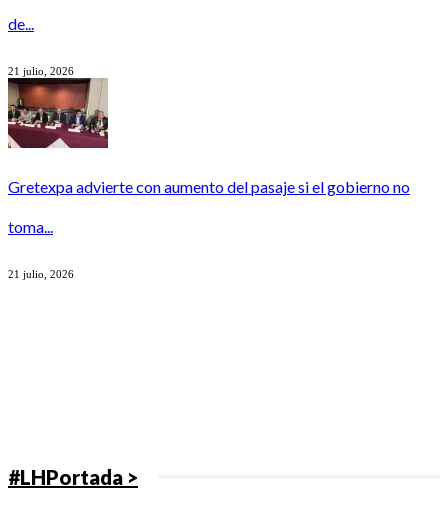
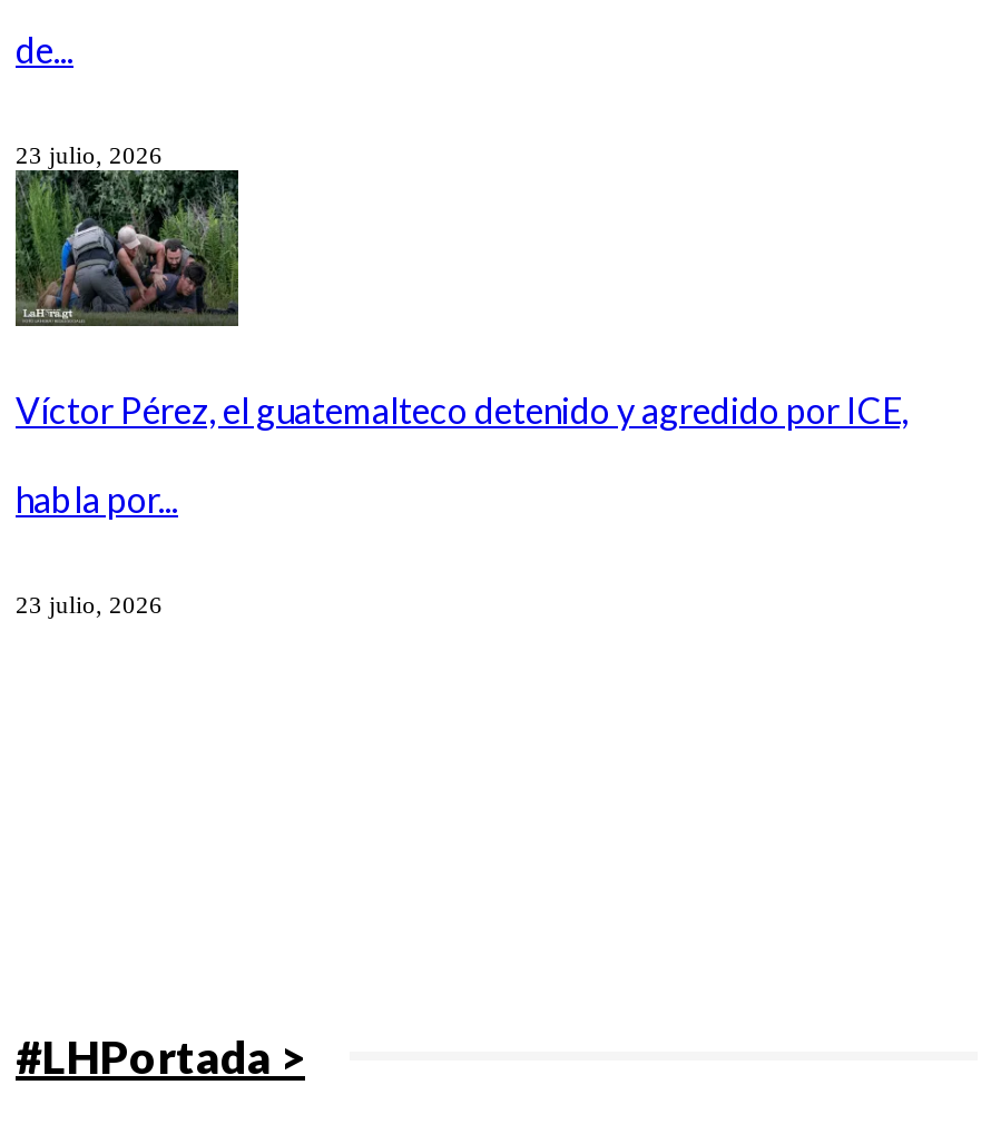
[8,65,74,77] 21 julio, 2026 -> [16,141,163,168] 23 julio, 2026
[7,78,410,196] [image] | Gretexpa advierte con aumento del pasaje si el gobierno no -> [13,170,909,430] [image] | Víctor Pérez, el guatemalteco detenido y agredido por ICE,
[8,217,53,236] toma... -> [16,477,178,519] habla por...
[8,268,74,280] 21 julio, 2026 -> [16,591,163,617] 23 julio, 2026

